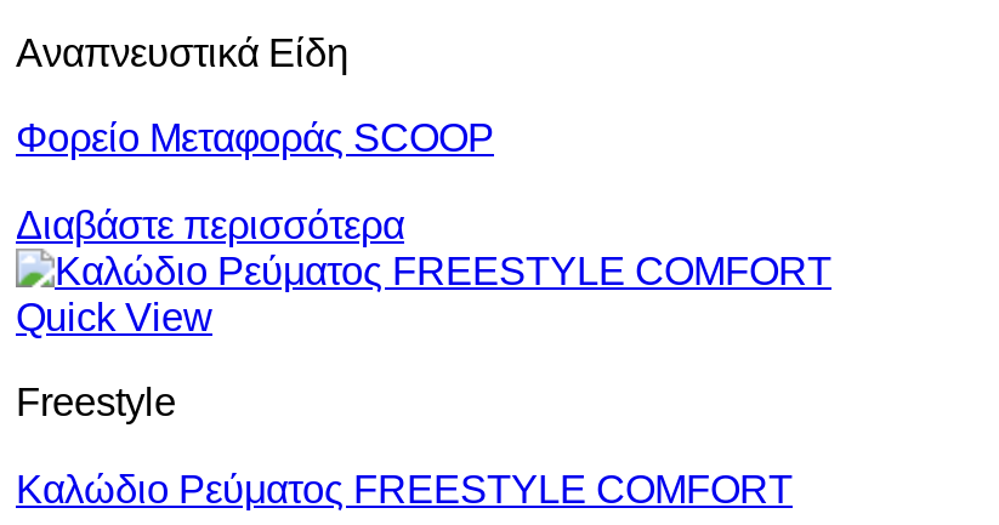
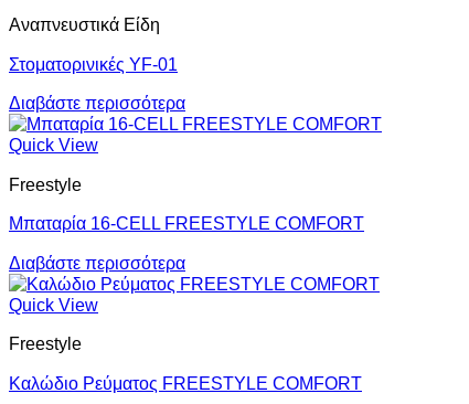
[16,116,494,160] Φορείο Μεταφοράς SCOOP -> [9,54,364,233] Στοματορινικές YF-01 | Διαβάστε περισσότερα | Quick View | Freestyle | Μπαταρία 16-CELL FREESTYLE COMFORT

